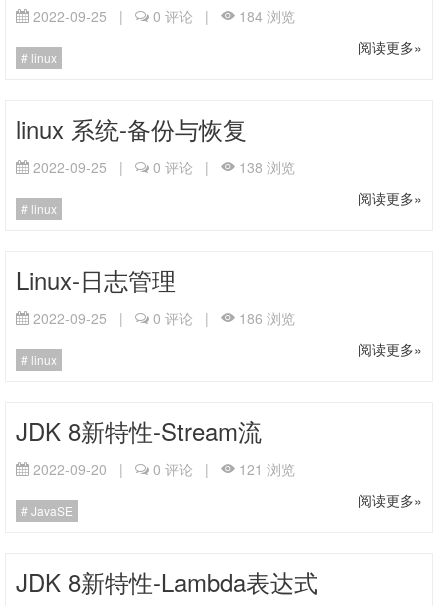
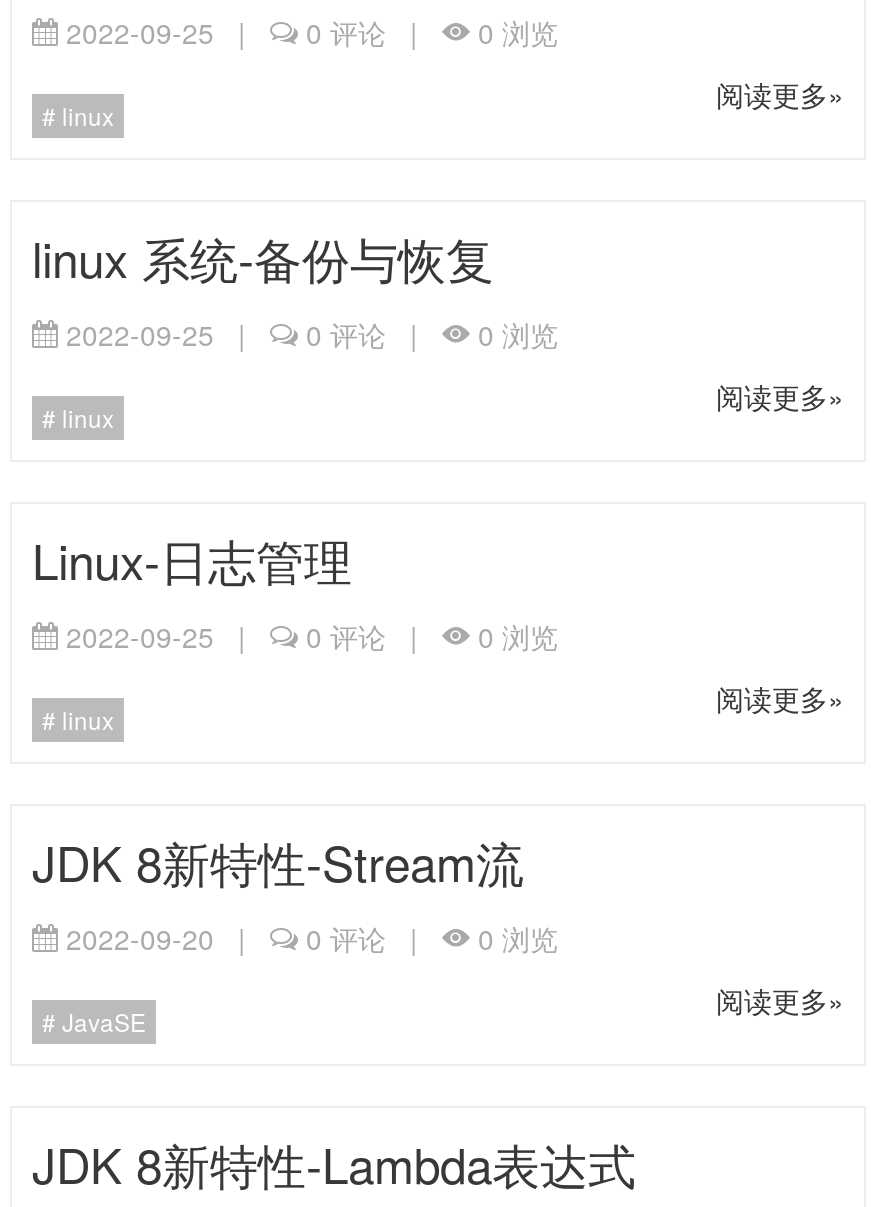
[239,6,295,26] 184浏览 -> [478,12,558,52] 0浏览
[239,157,295,177] 138浏览 -> [478,314,558,354] 0浏览
[239,308,295,328] 186浏览 -> [478,616,558,656] 0浏览
[239,459,295,479] 121浏览 -> [478,918,558,958] 0浏览

